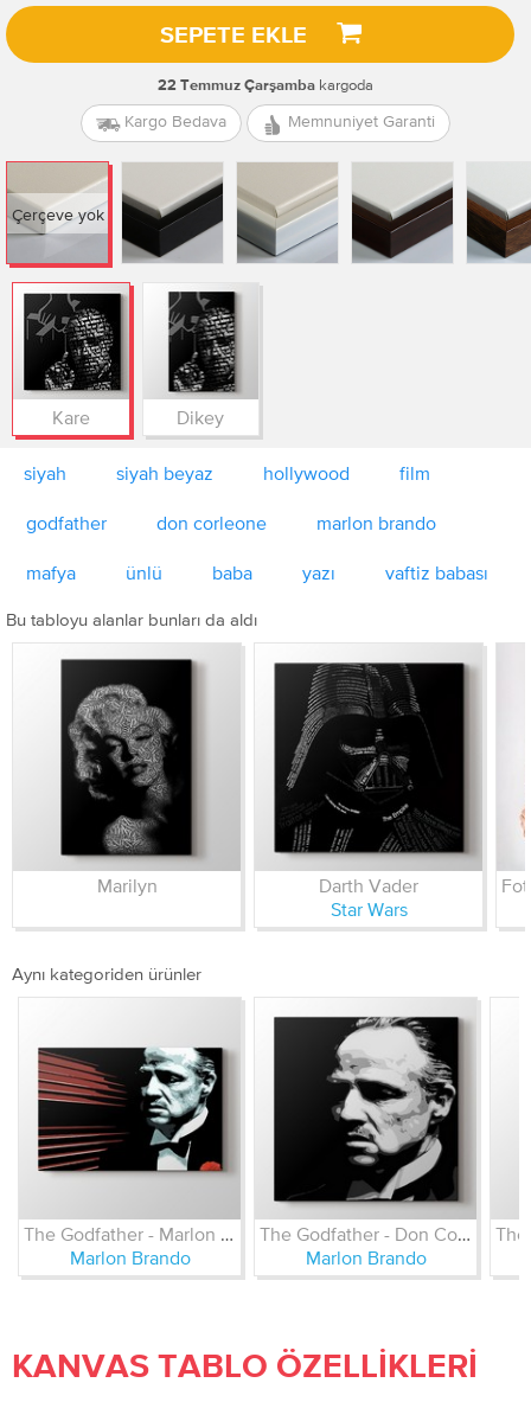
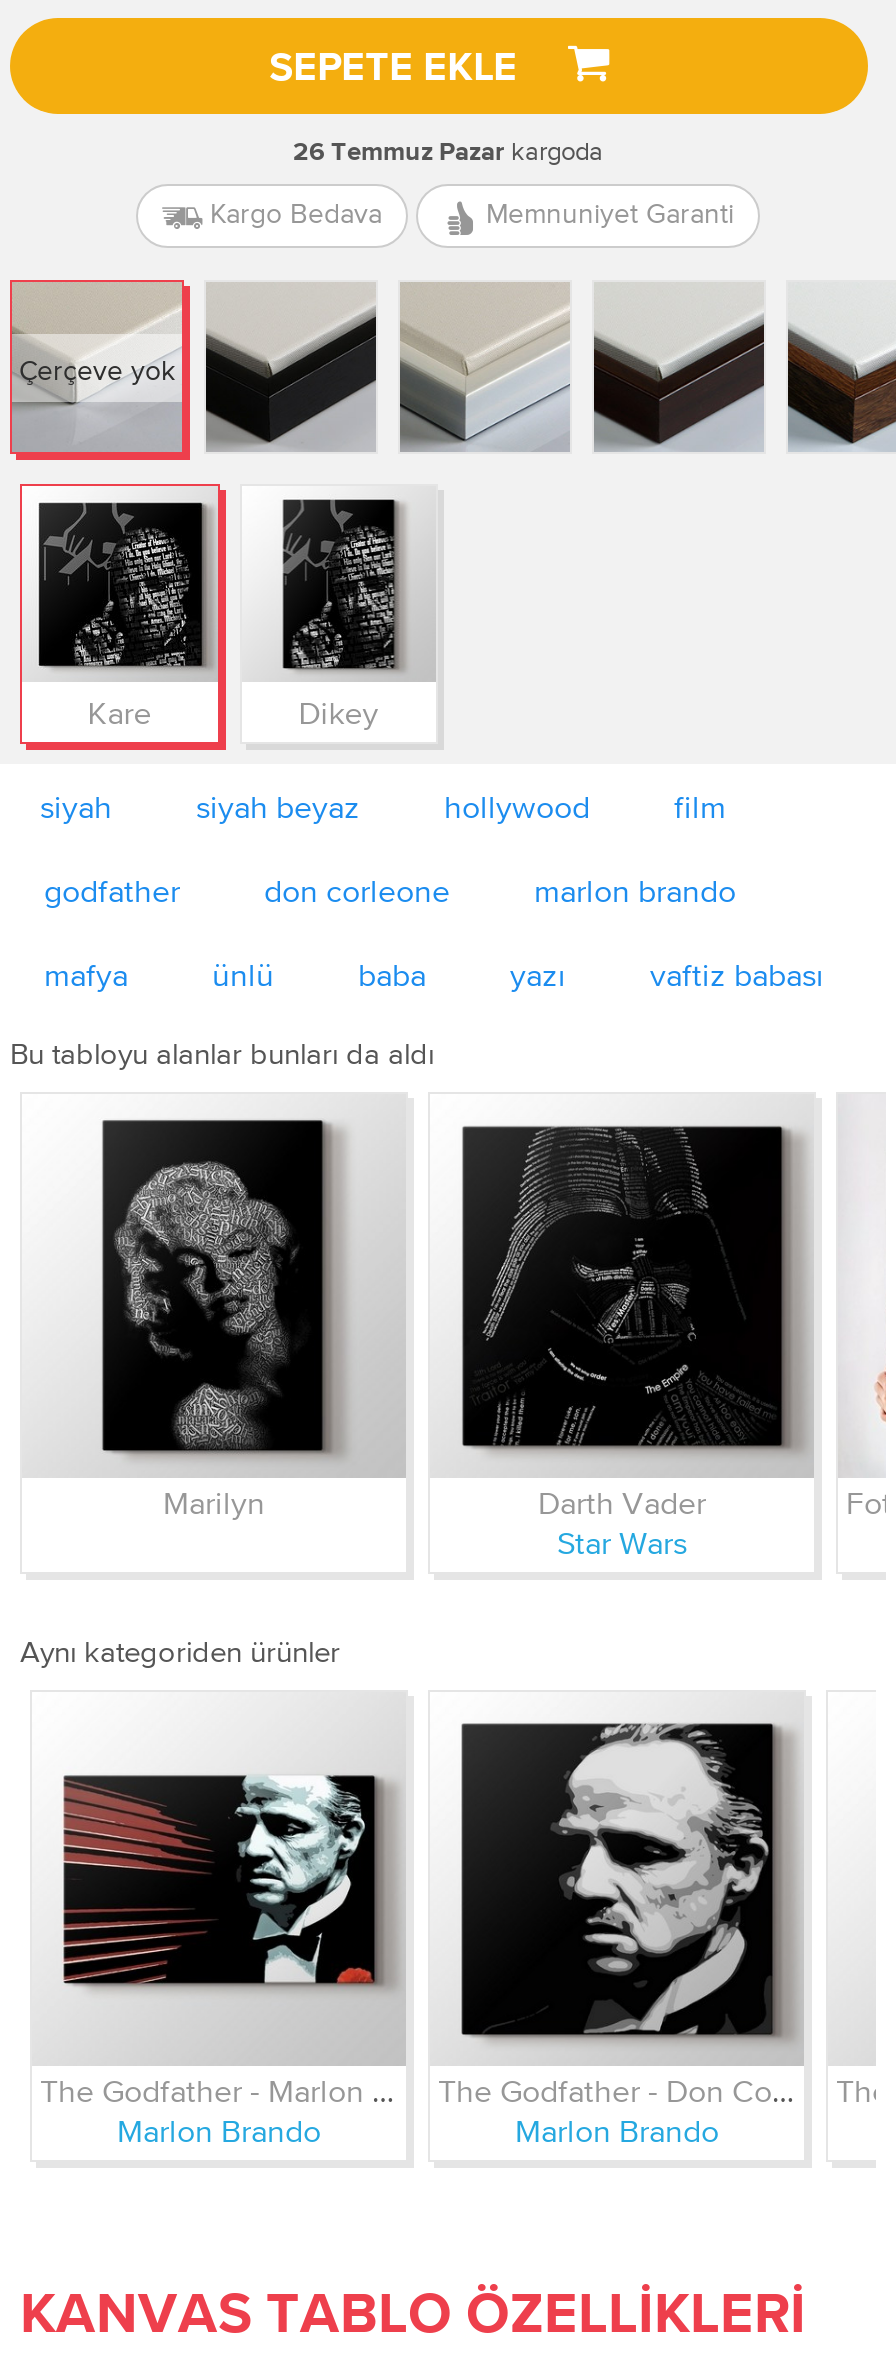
[158,76,373,94] 22 Temmuz Çarşamba kargoda -> [293,136,603,166] 26 Temmuz Pazar kargoda

